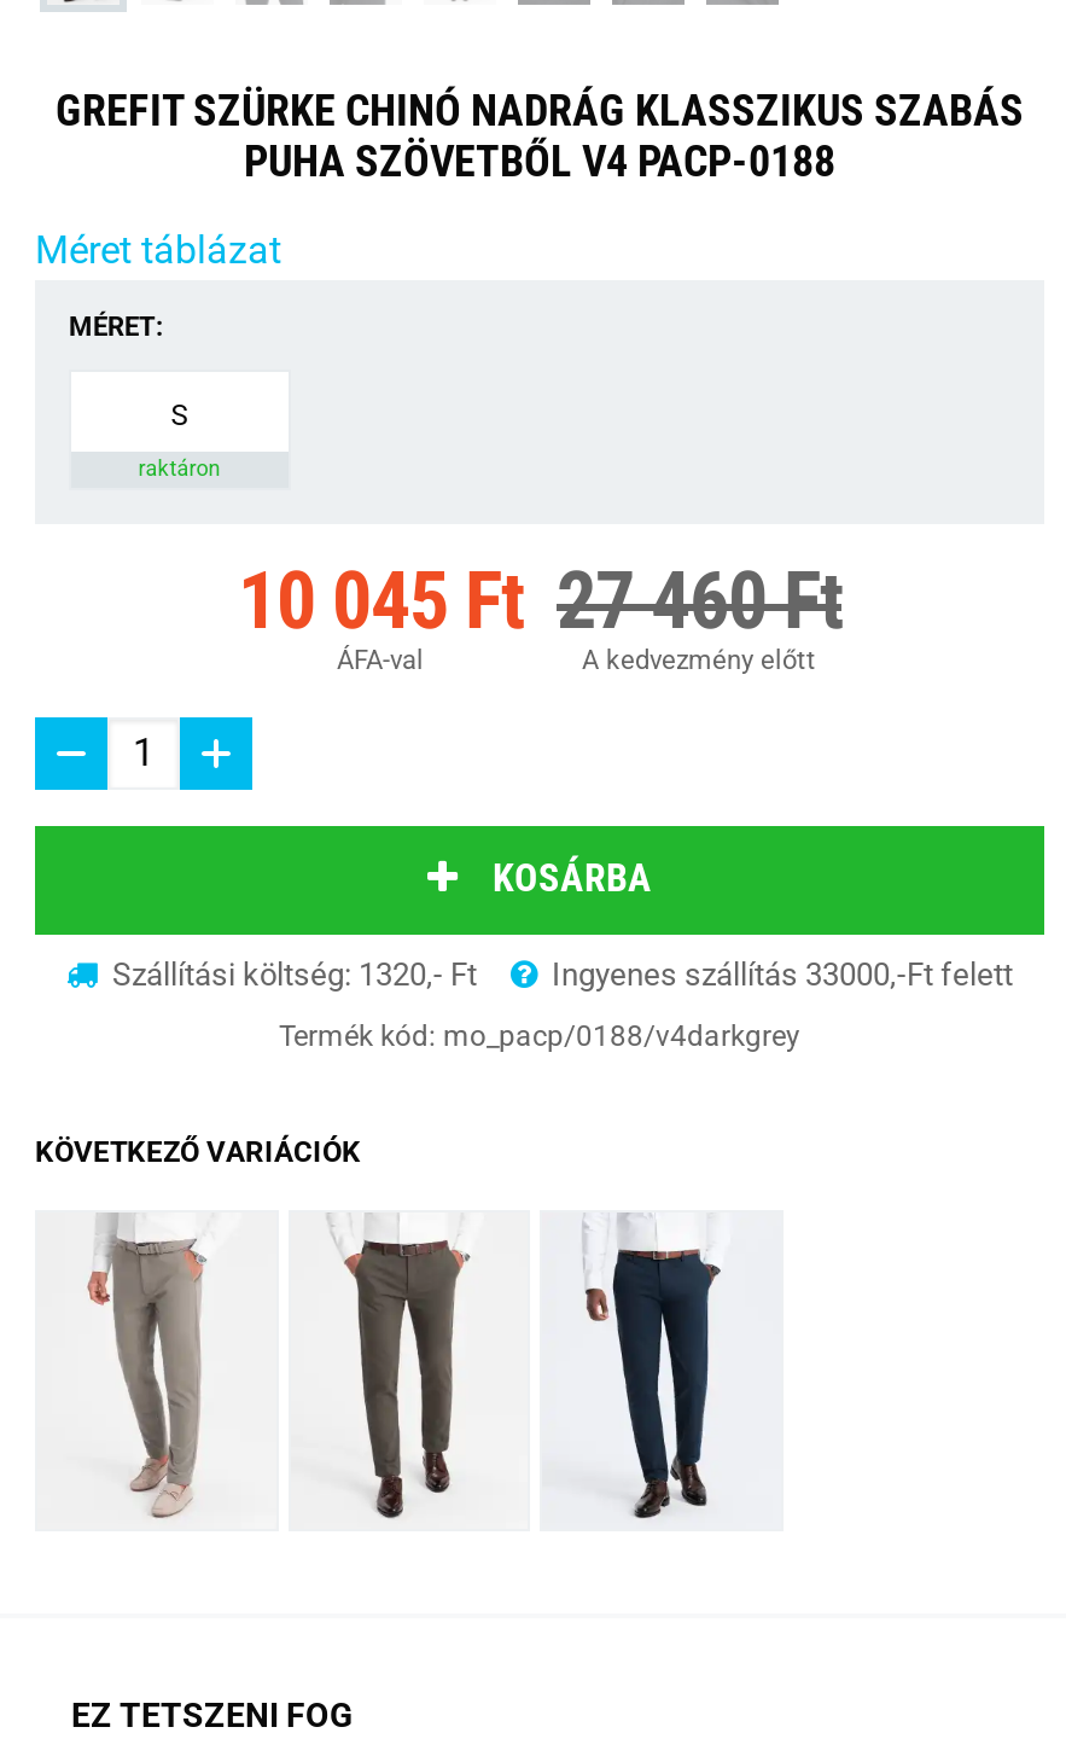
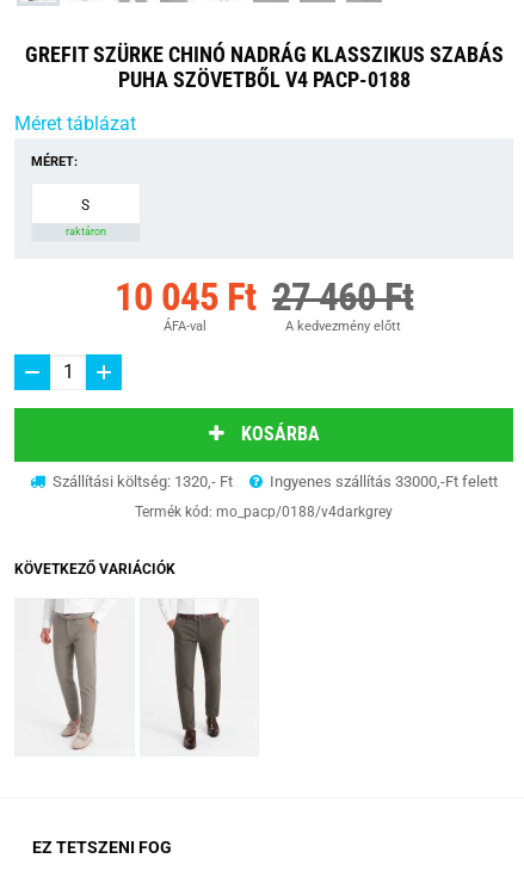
[571,1213,723,1522] [image] -> none

